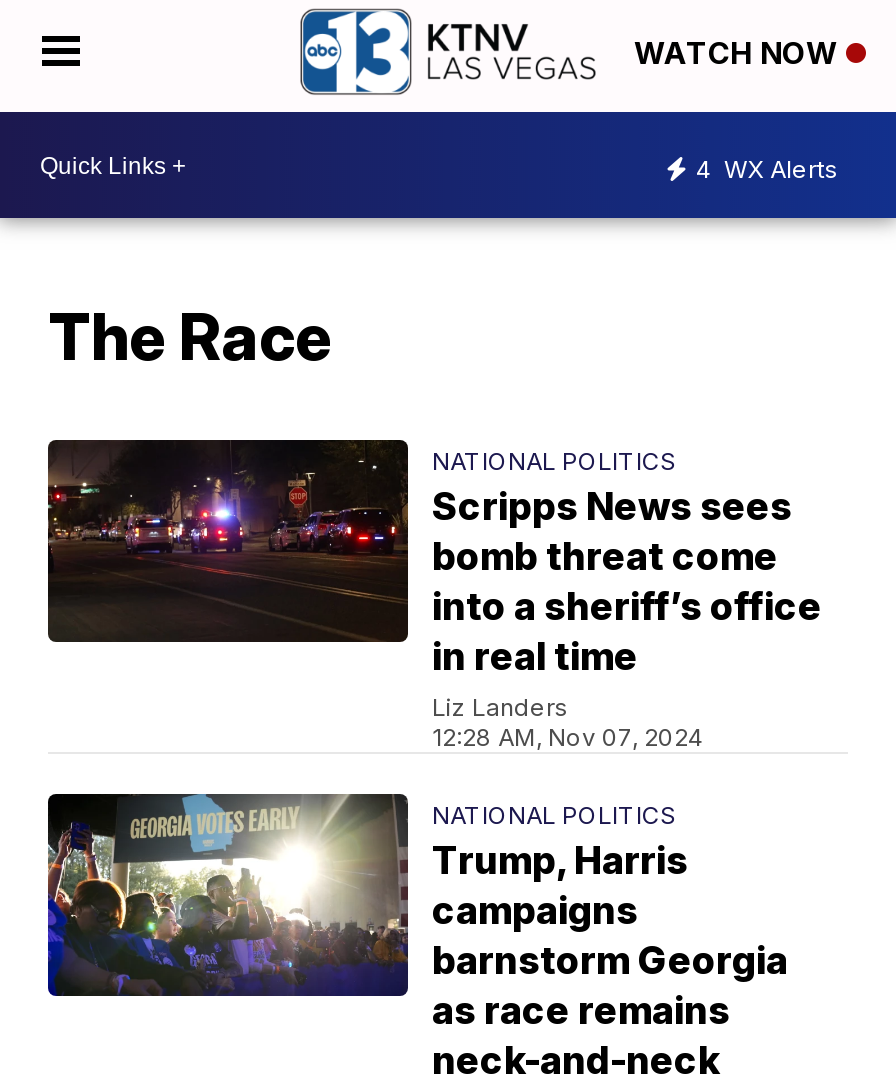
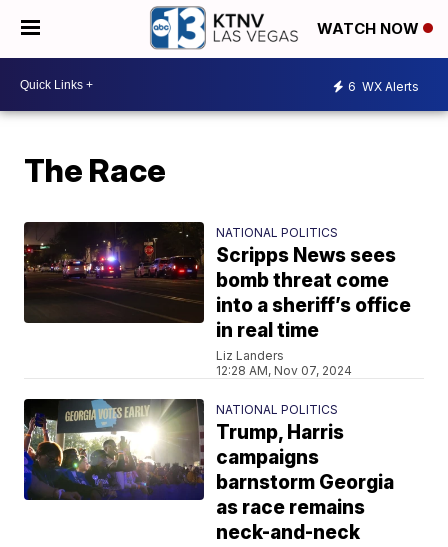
[696,153,838,183] 4 WX Alerts -> [348,78,419,93] 6 WX Alerts

